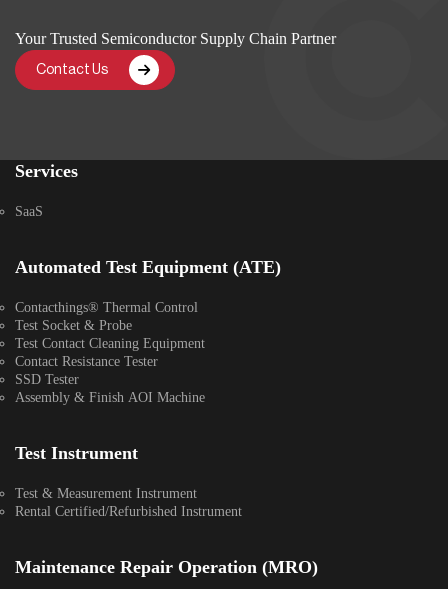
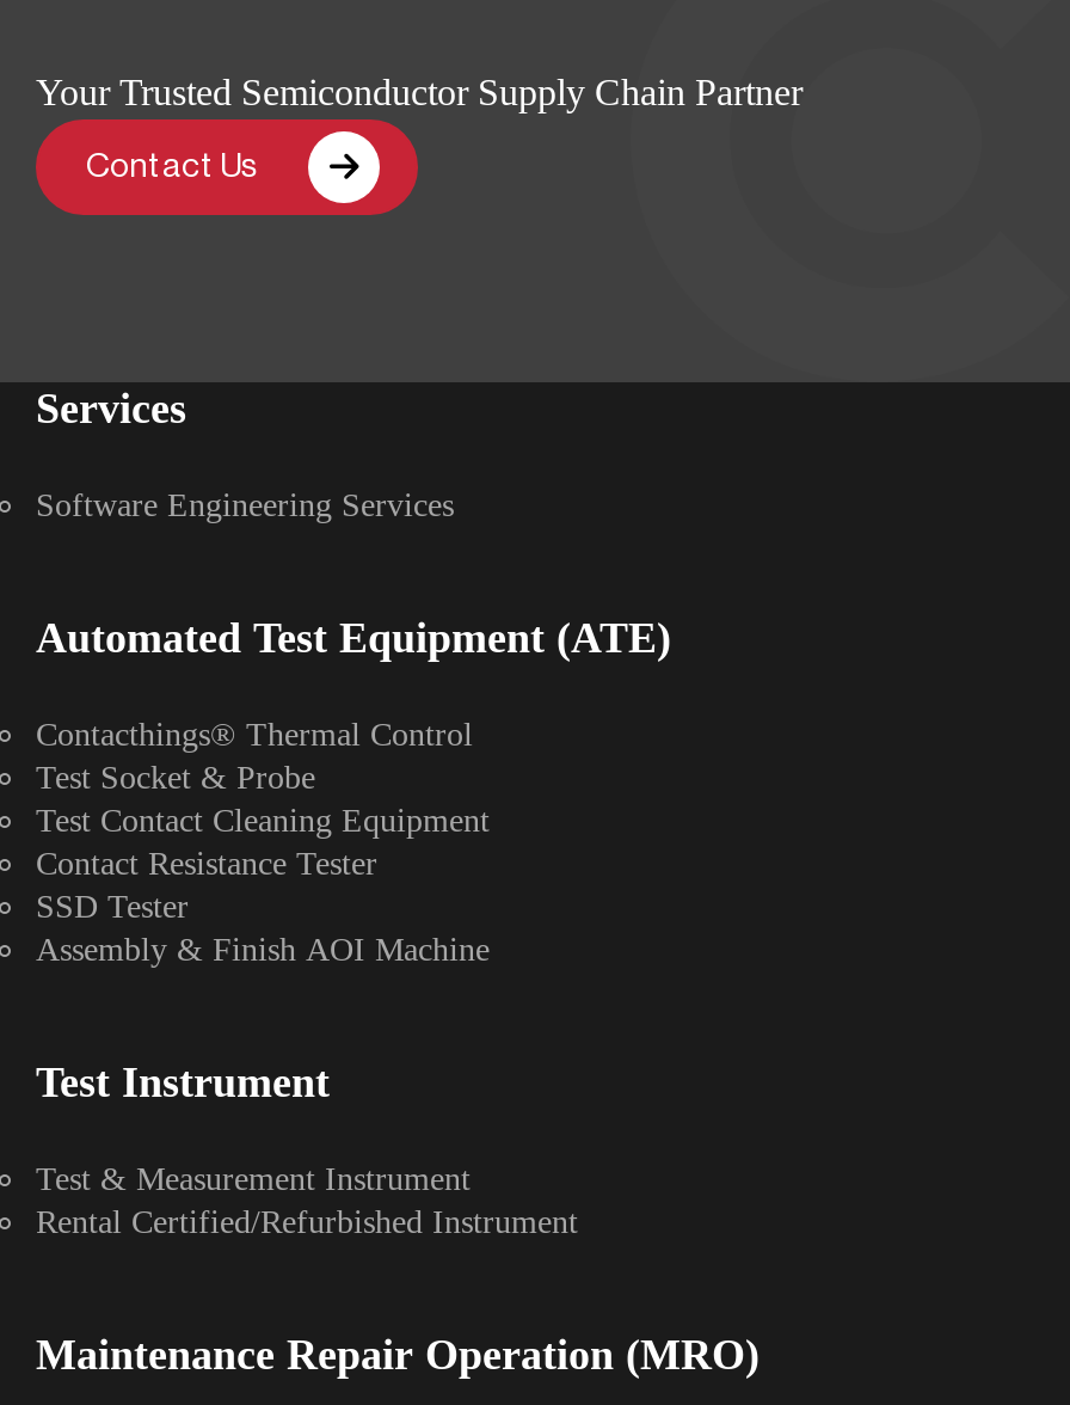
[15,204,43,219] SaaS -> [36,488,454,524] Software Engineering Services

